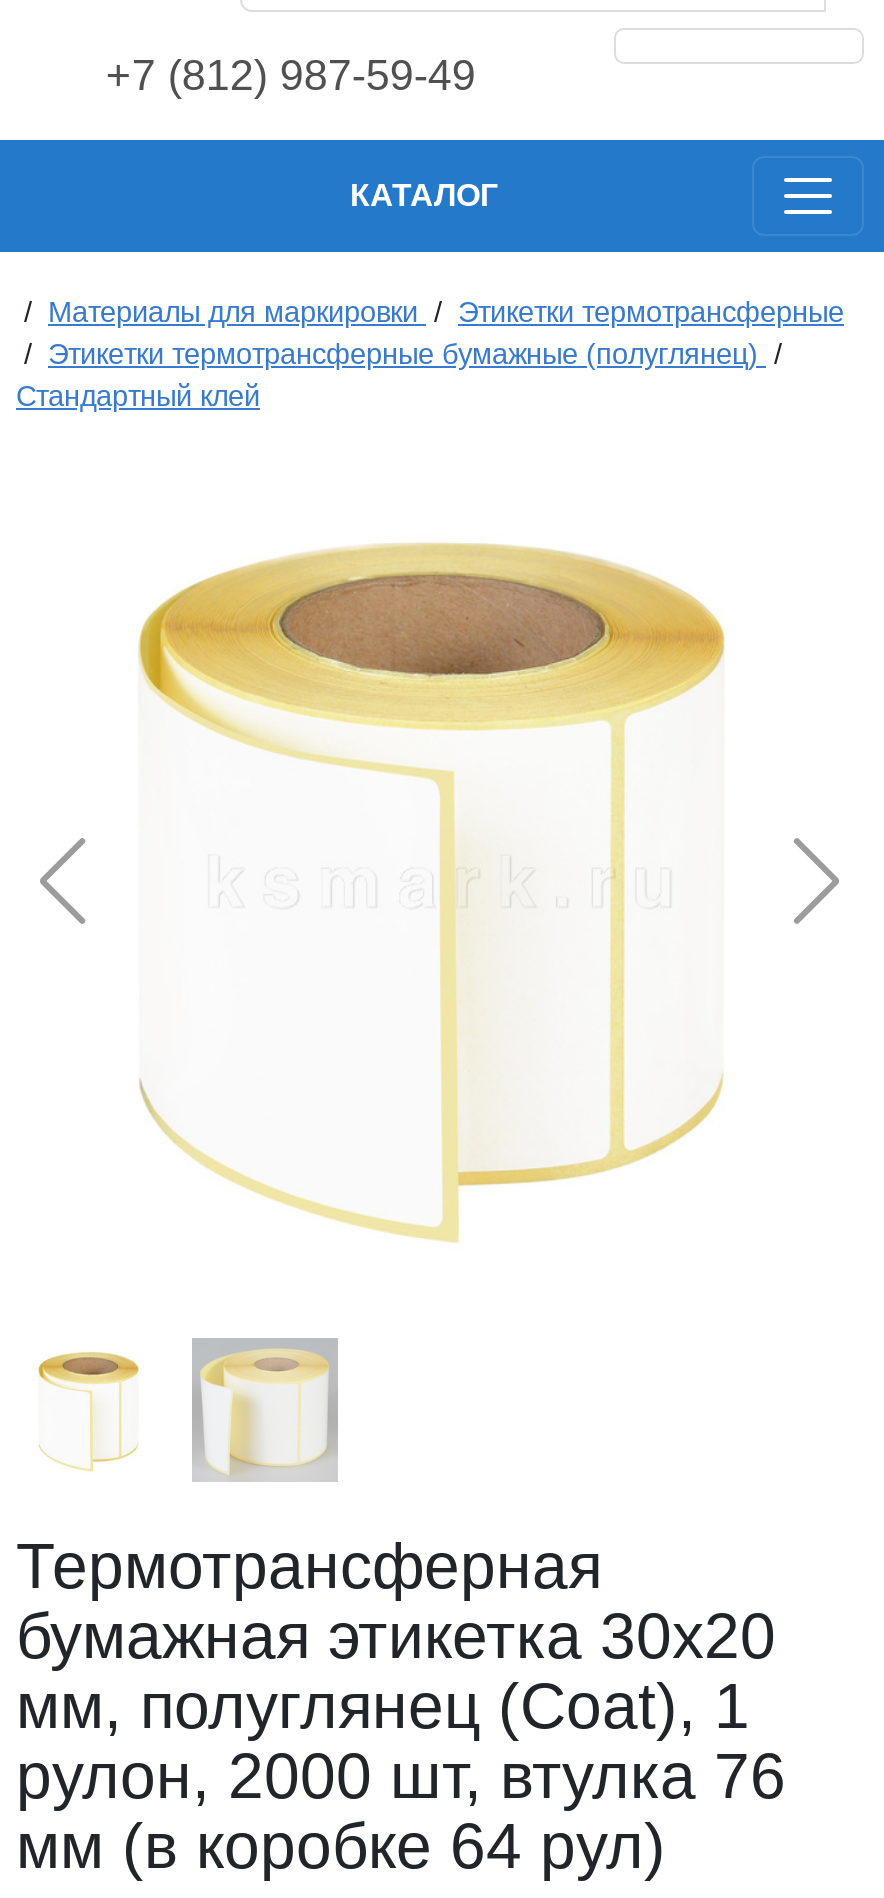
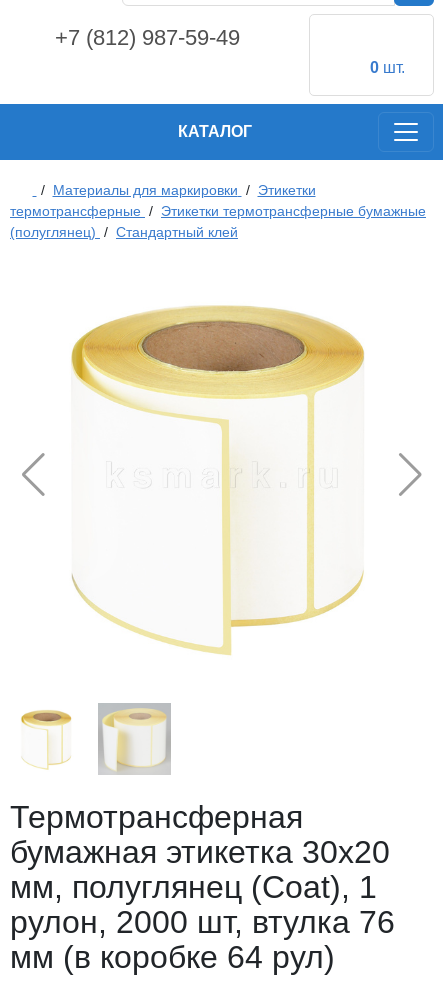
none -> [370,59,405,76] 0 шт.

